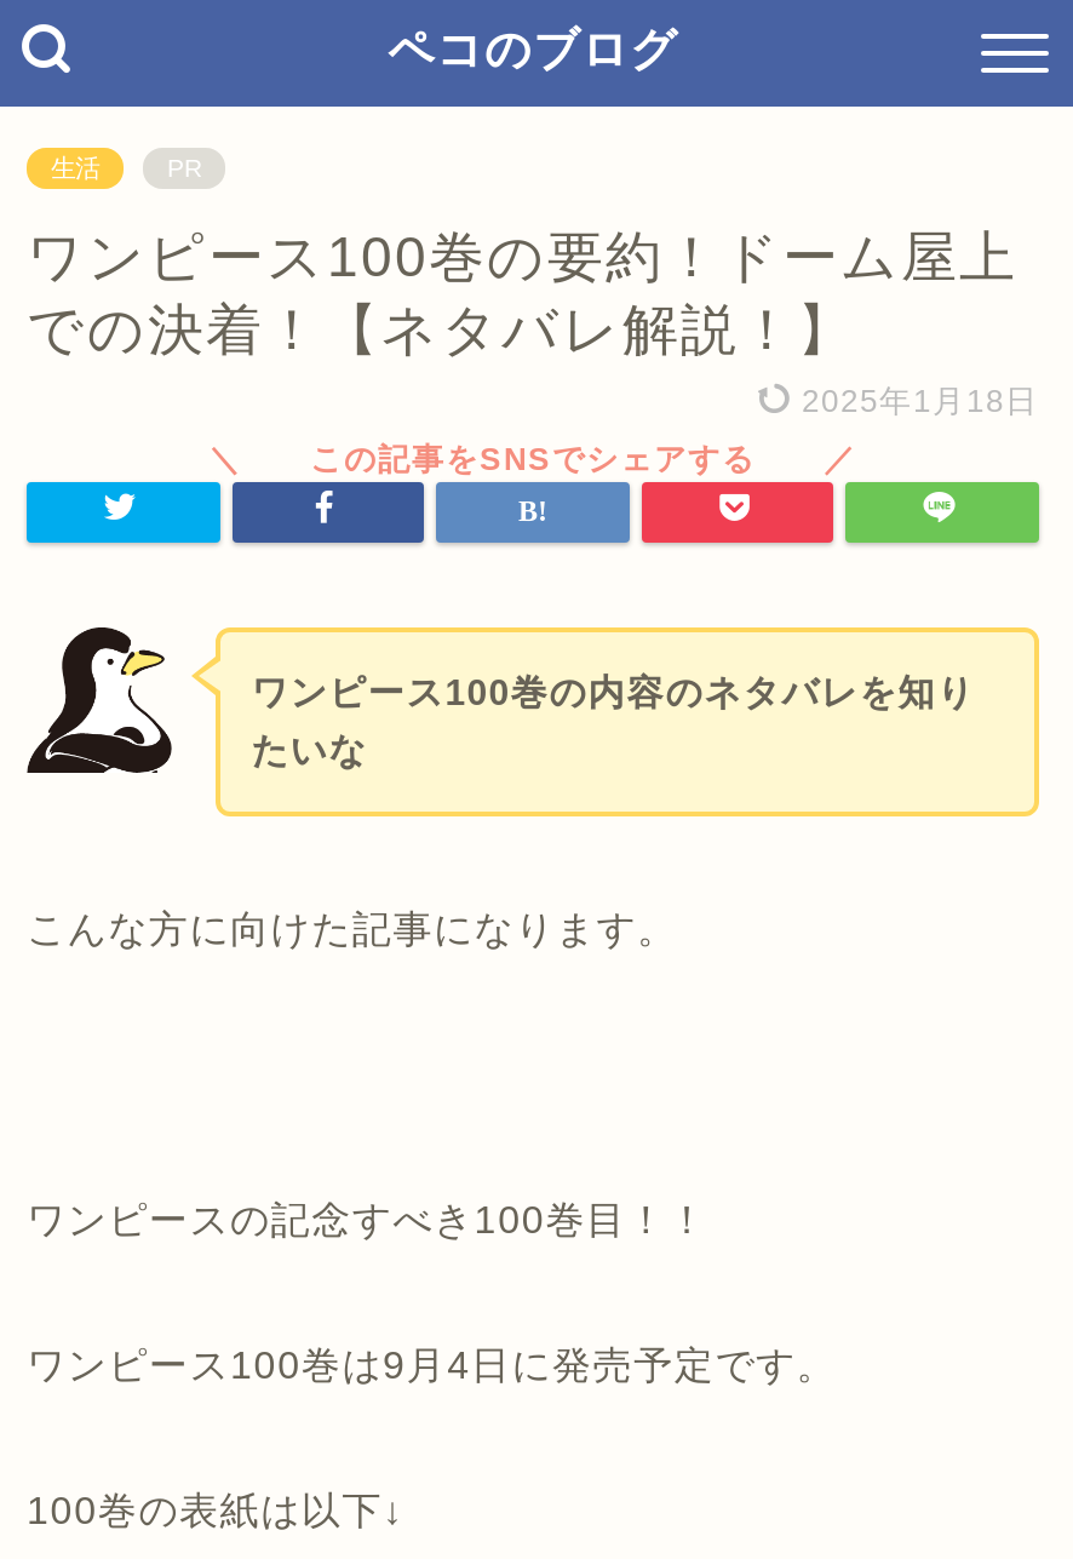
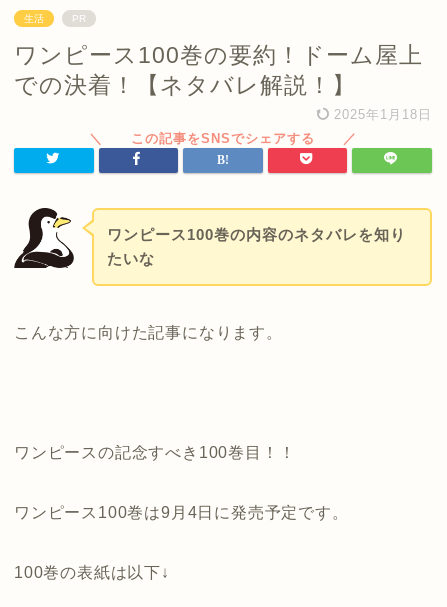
[388,19,678,78] ペコのブログ -> none

